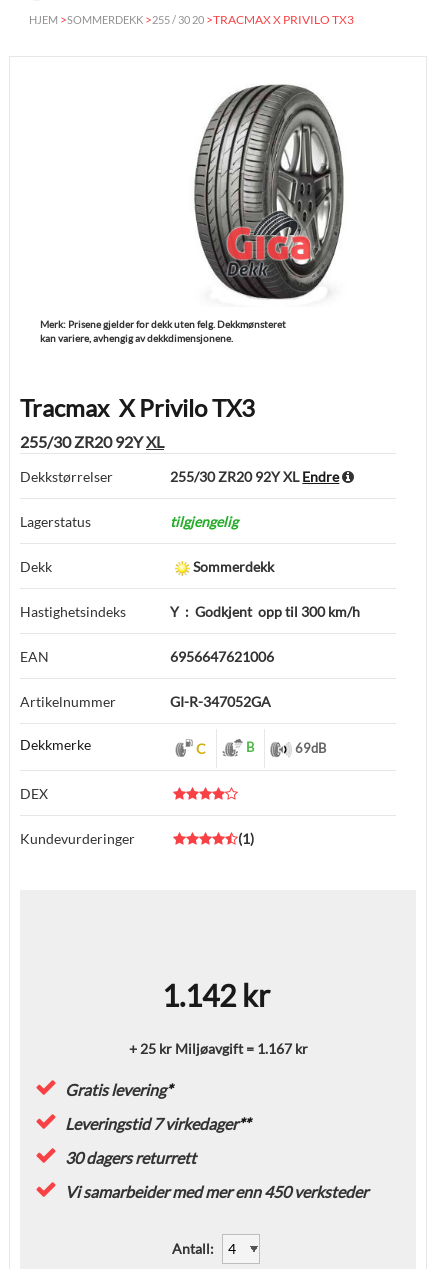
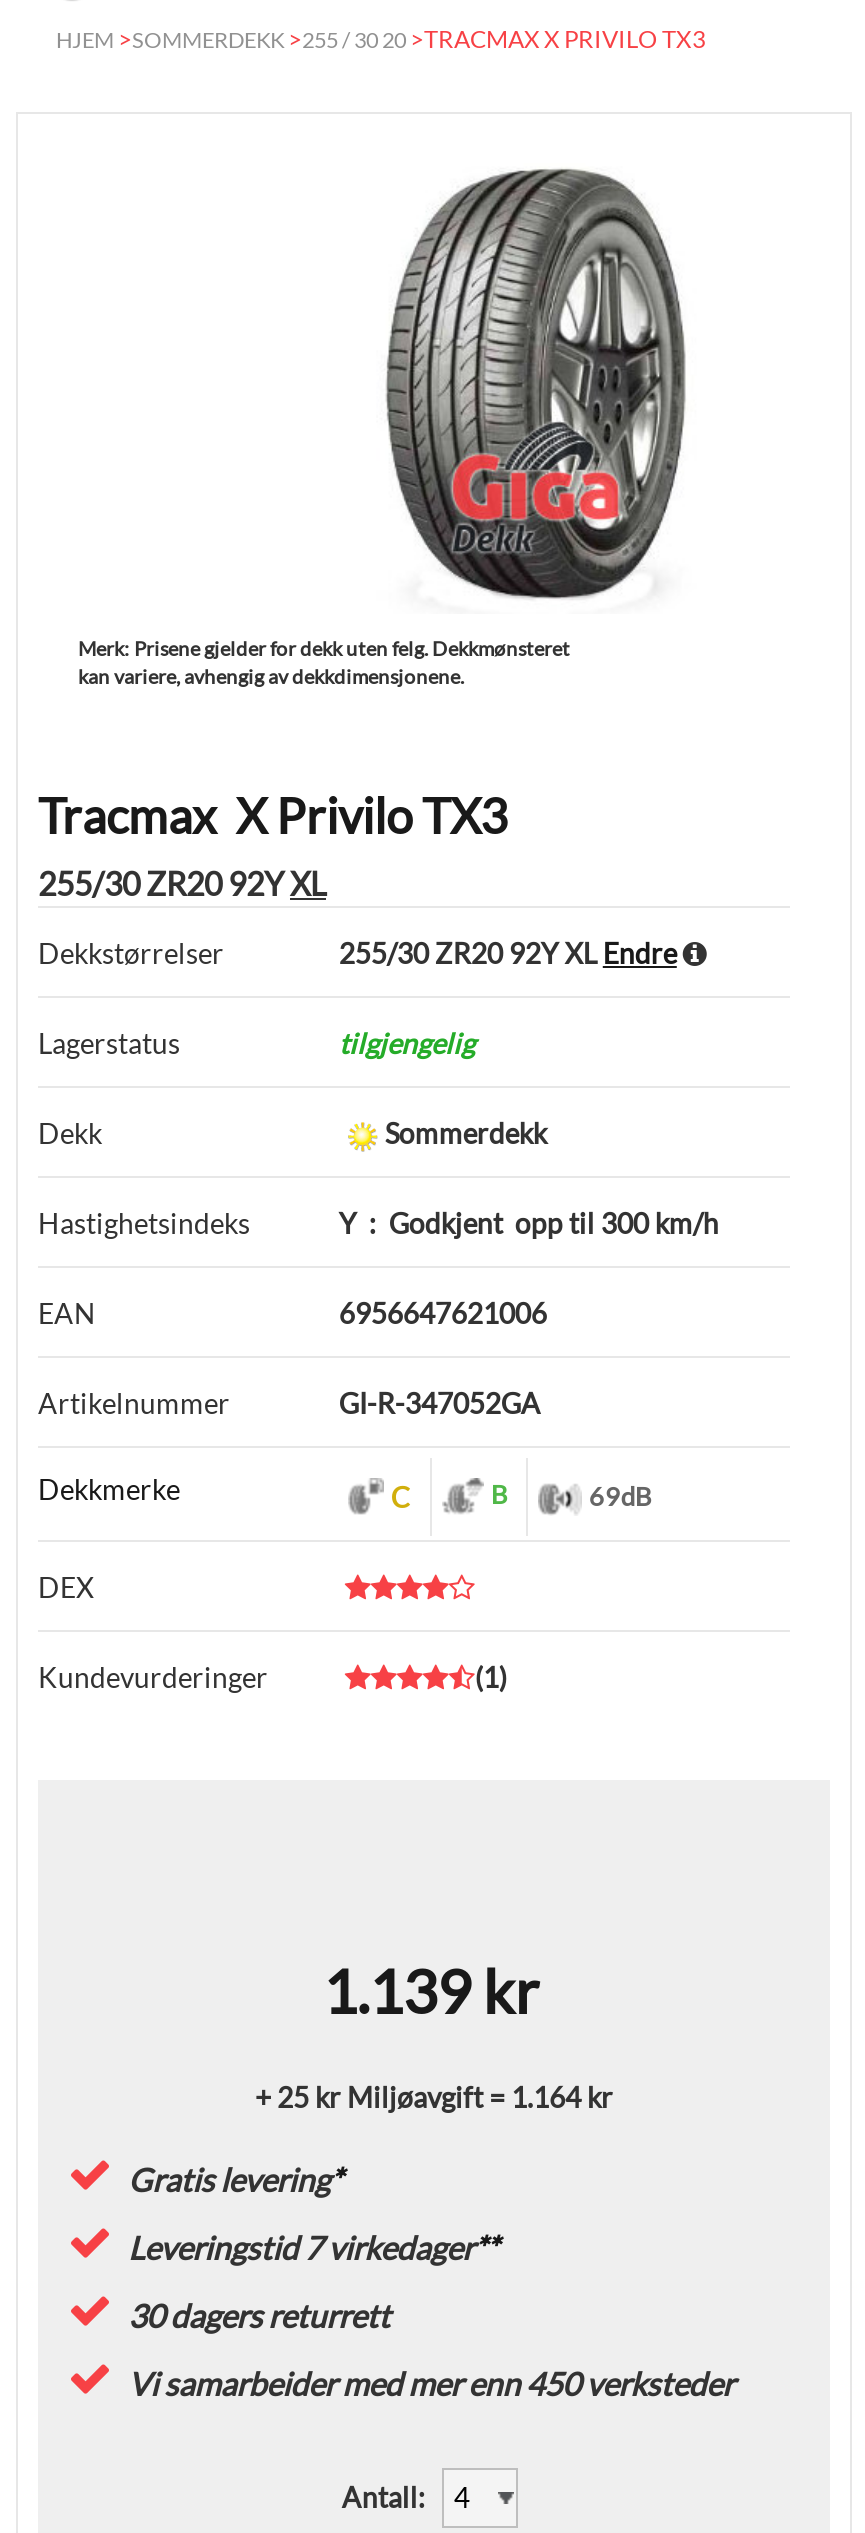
[162,976,270,1012] 1.142 kr -> [323,1953,539,2025] 1.139 kr
[128,1040,307,1057] + 25 kr Miljøavgift = 1.167 kr -> [255,2080,613,2114] + 25 kr Miljøavgift = 1.164 kr

